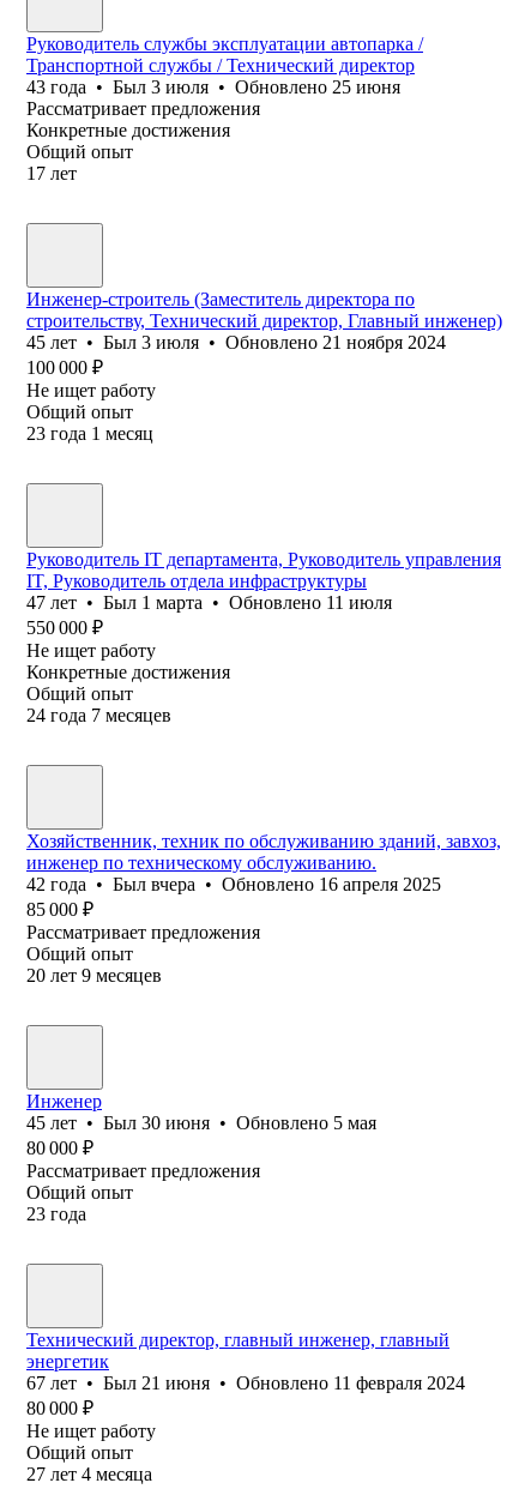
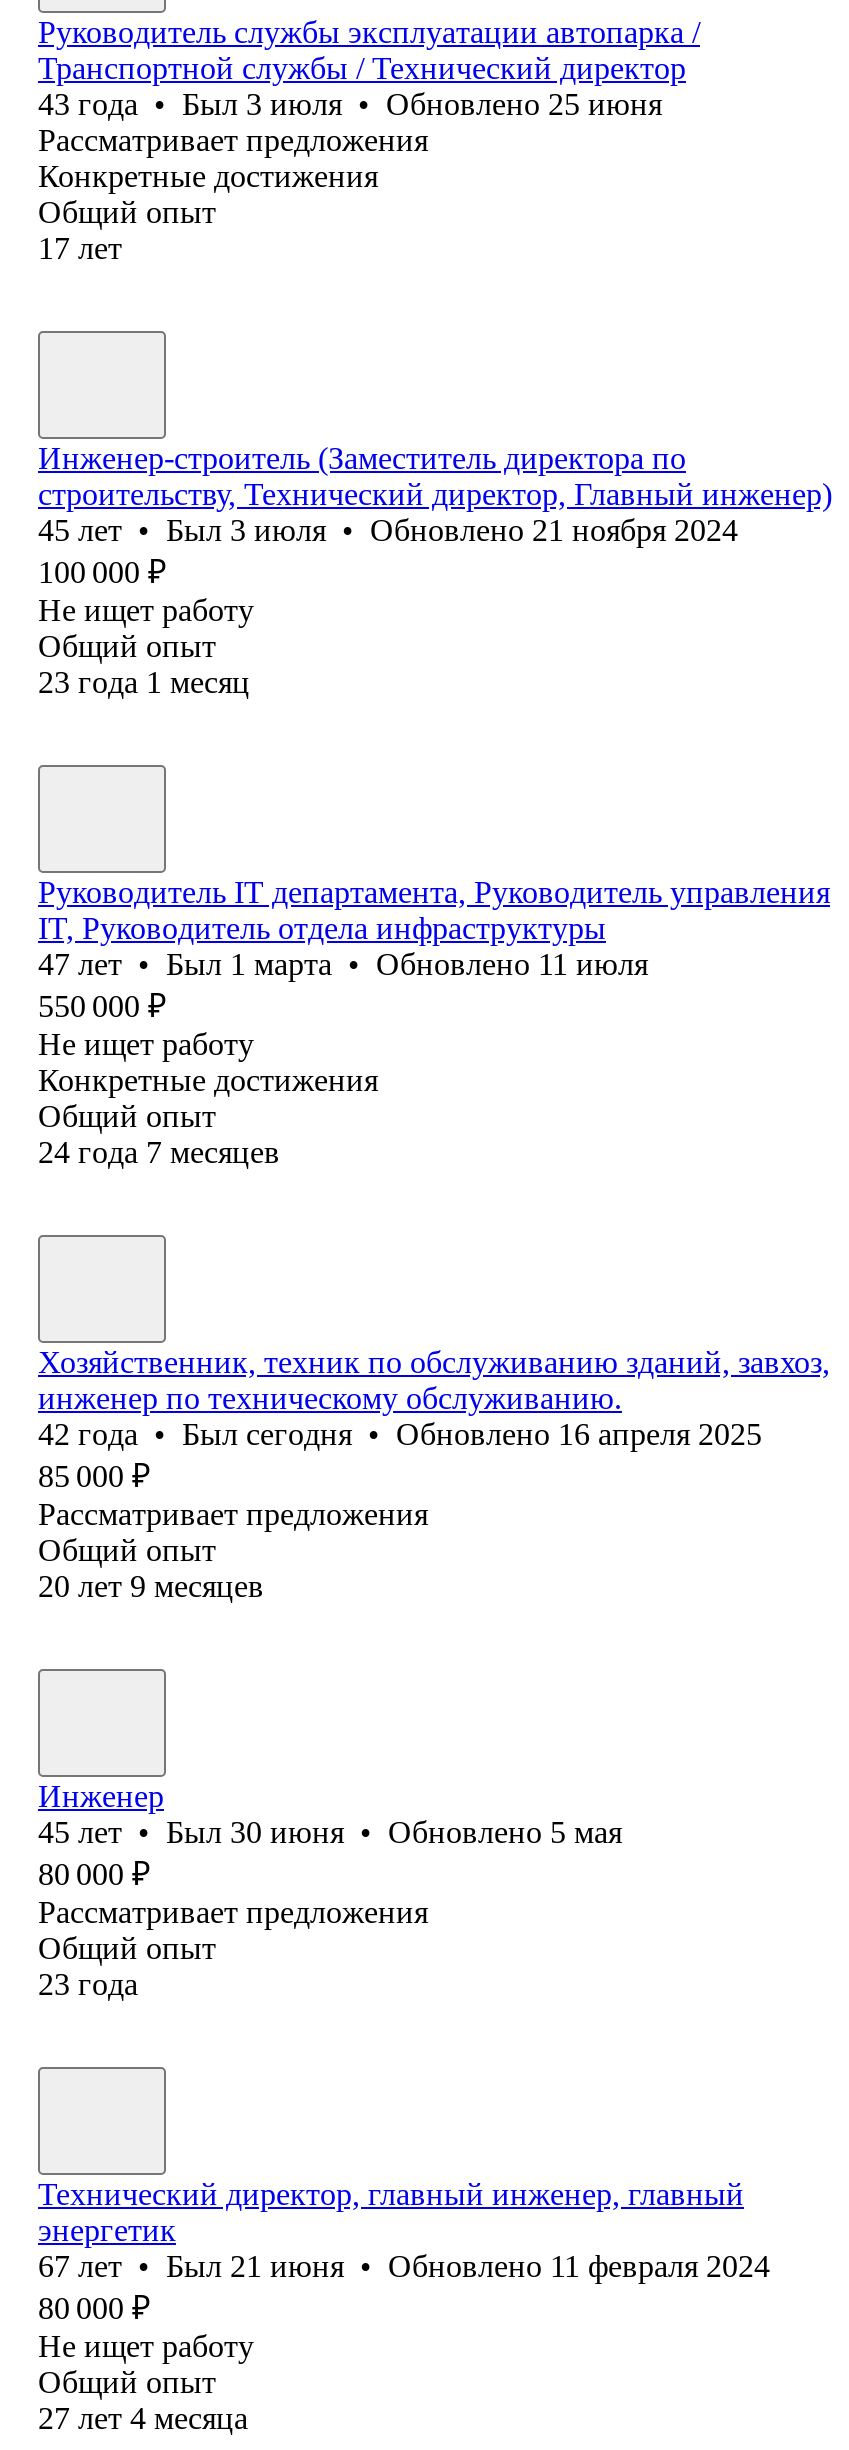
[26,874,441,894] 42 года • Был вчера • Обновлено 16 апреля 2025 -> [38,1417,762,1451] 42 года • Был сегодня • Обновлено 16 апреля 2025

